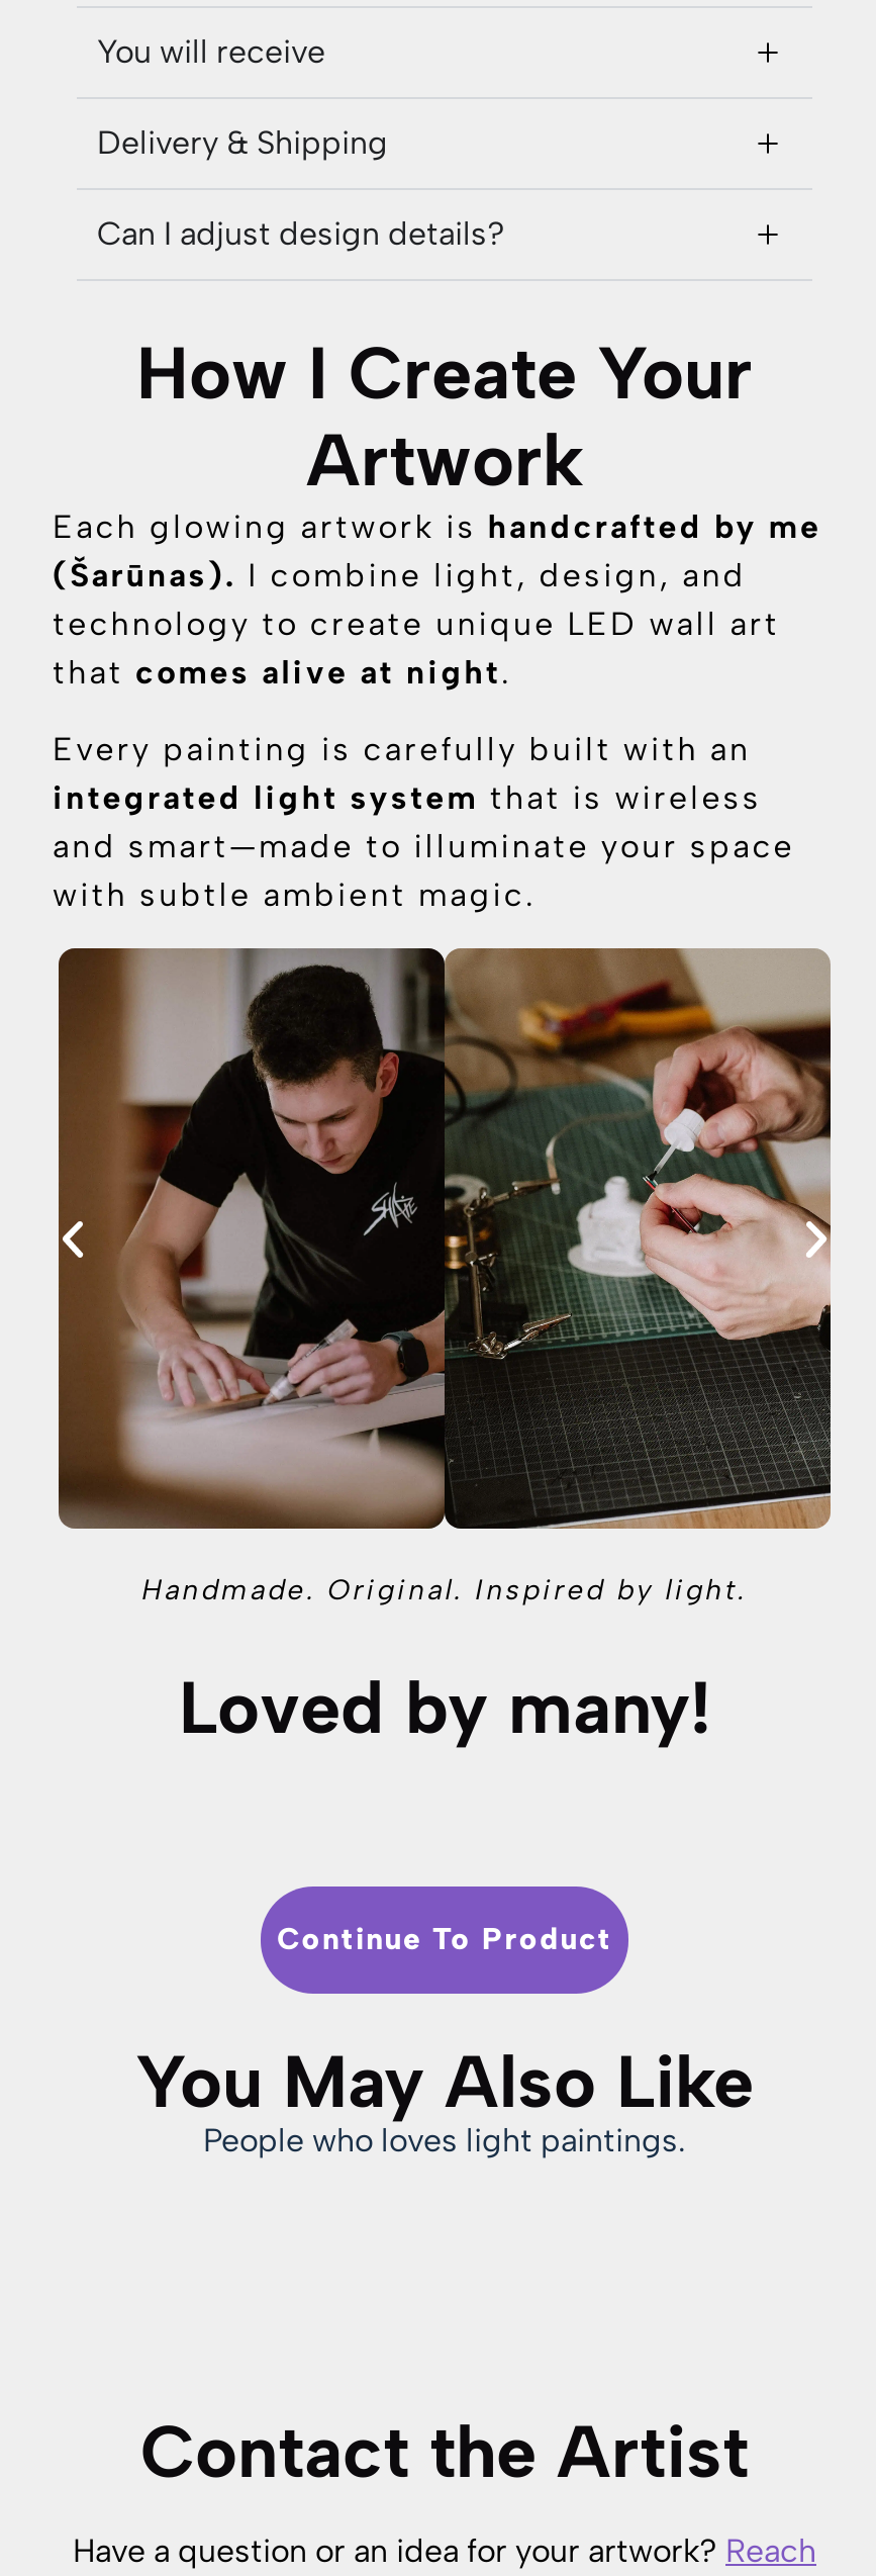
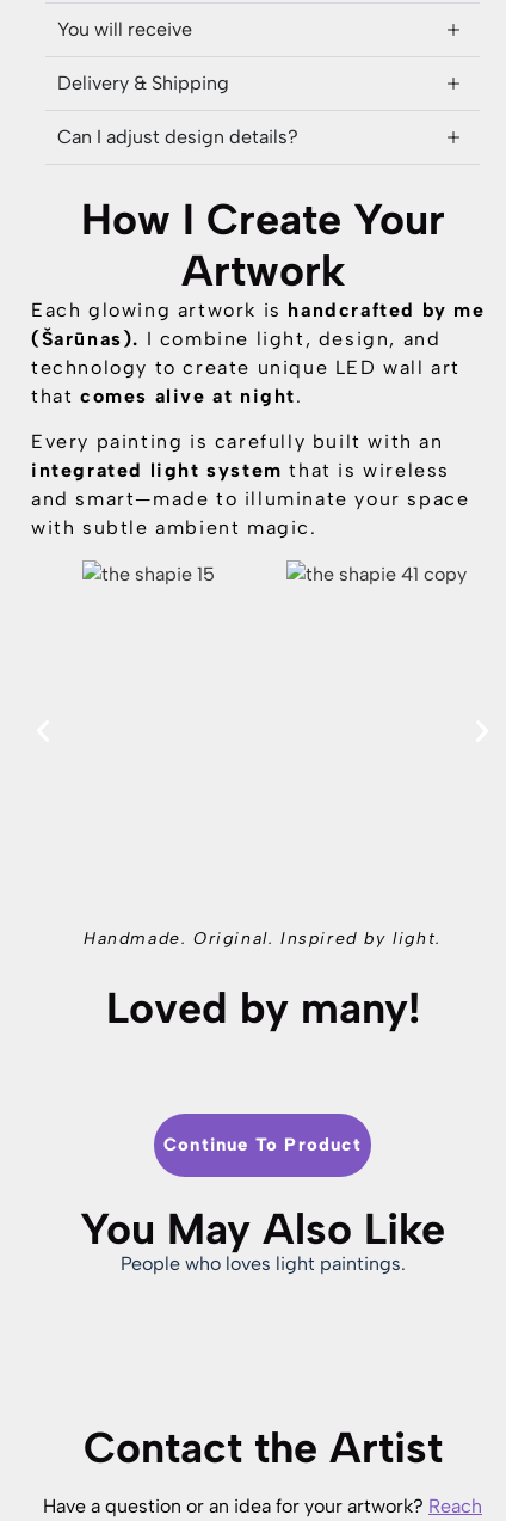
[57,946,833,1531] [image] -> none

